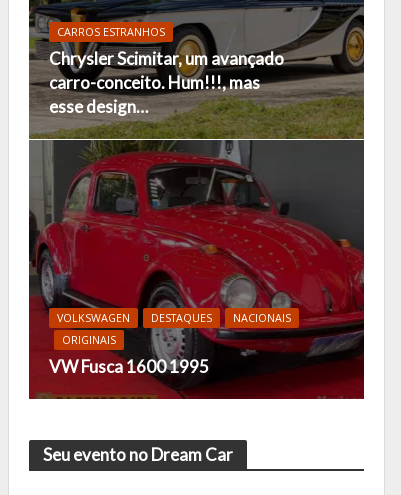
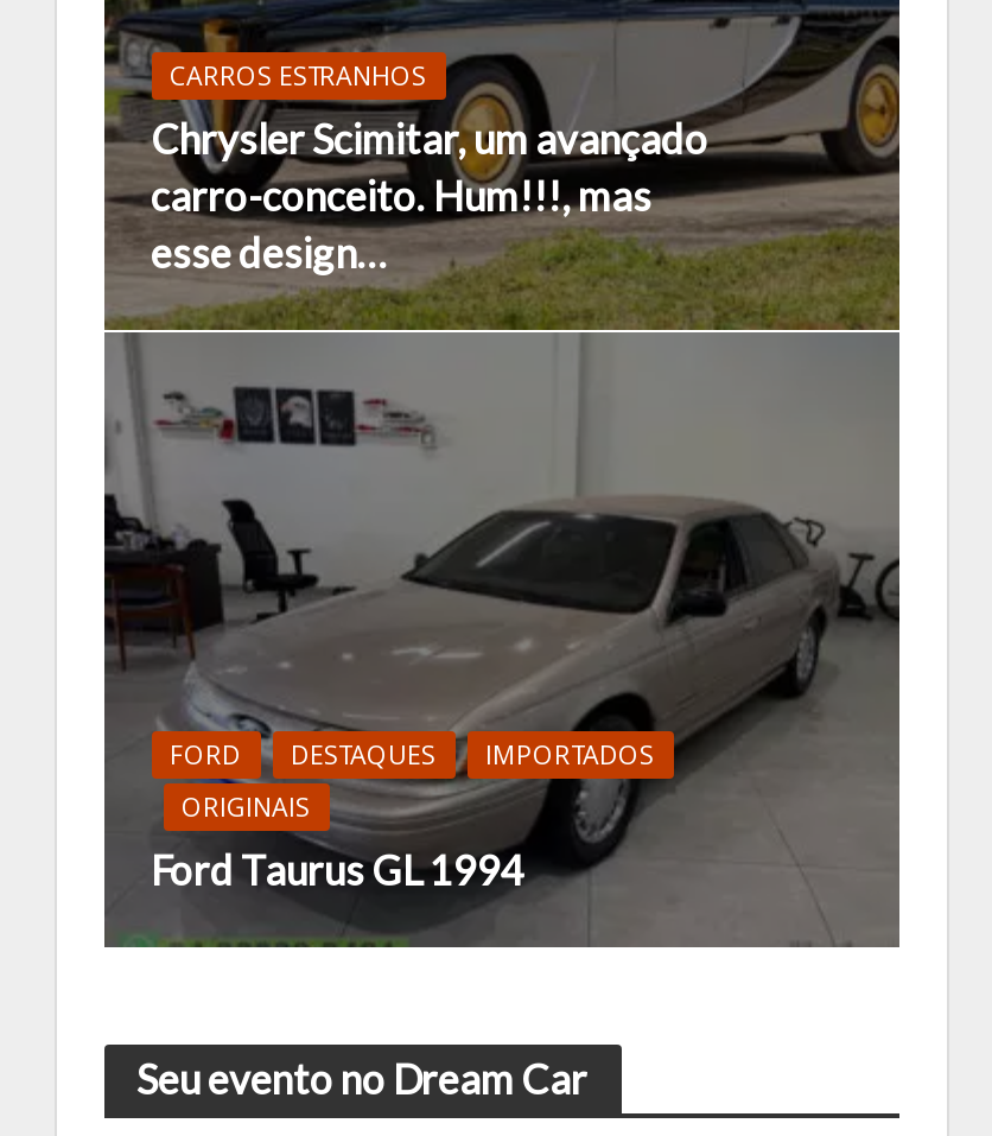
[29,140,365,400] [image] | VOLKSWAGEN -> [104,330,902,950] [image] | FORD
[232,311,290,325] NACIONAIS -> [485,738,654,772] IMPORTADOS
[48,356,208,377] VW Fusca 1600 1995 -> [151,845,523,895] Ford Taurus GL 1994

